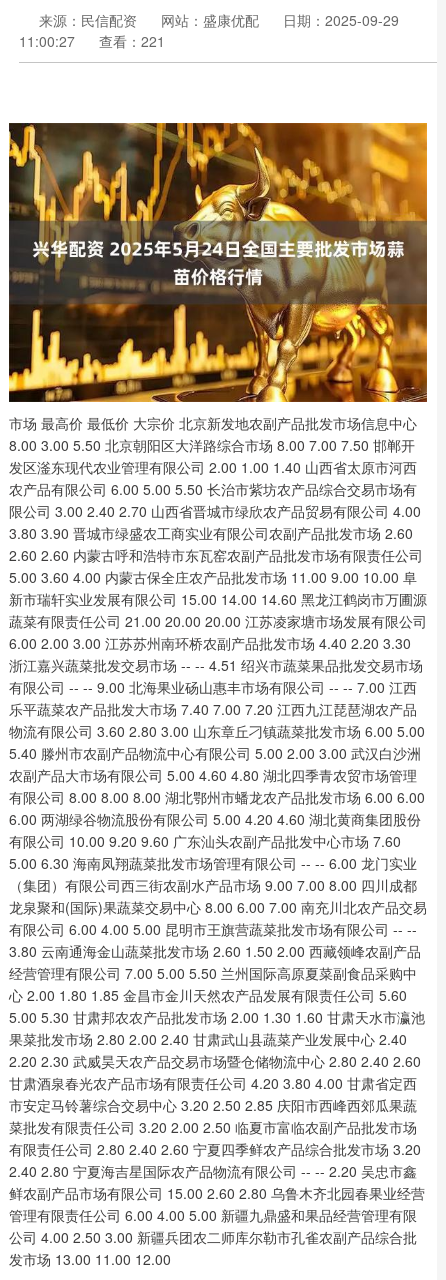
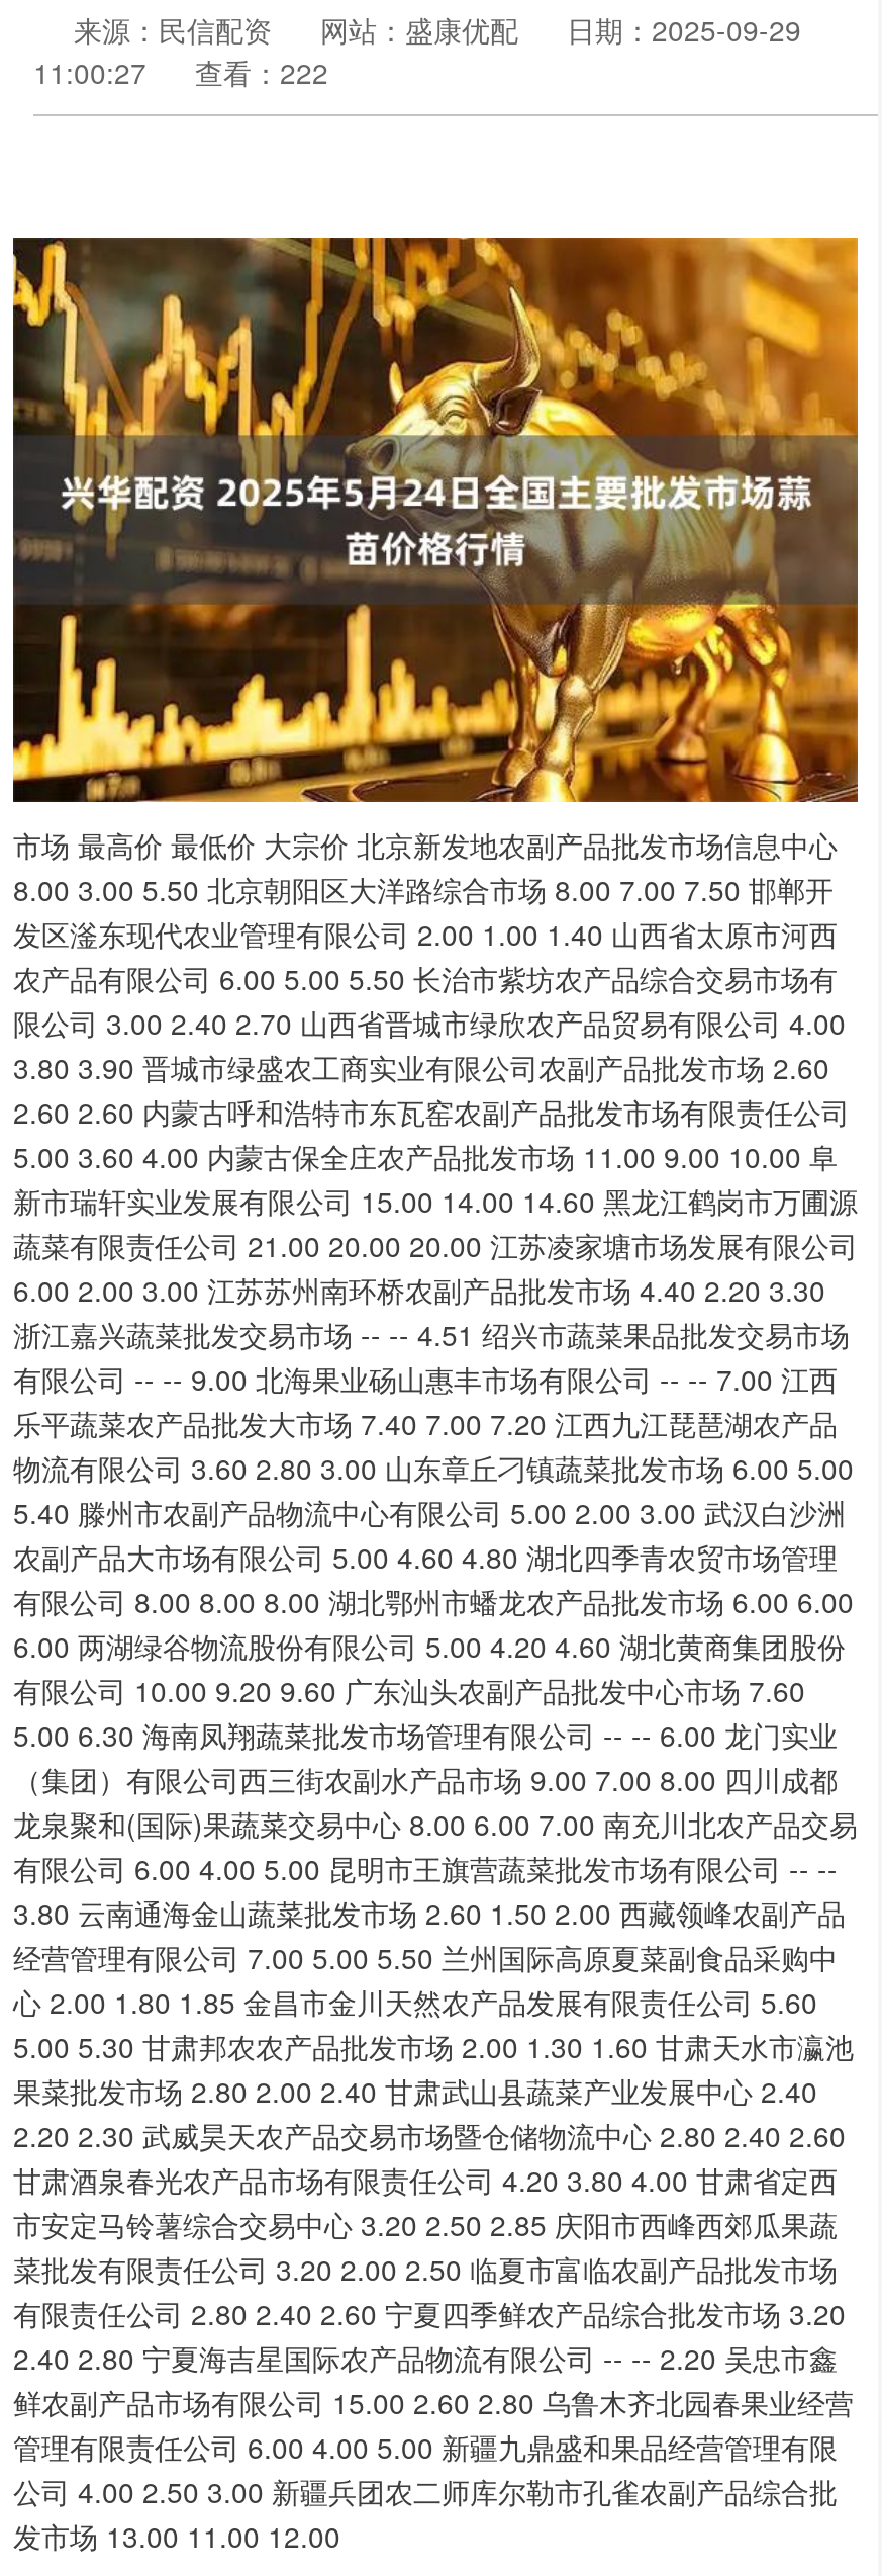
[19,31,165,51] 11:00:27 查看：221 -> [33,52,328,92] 11:00:27 查看：222

